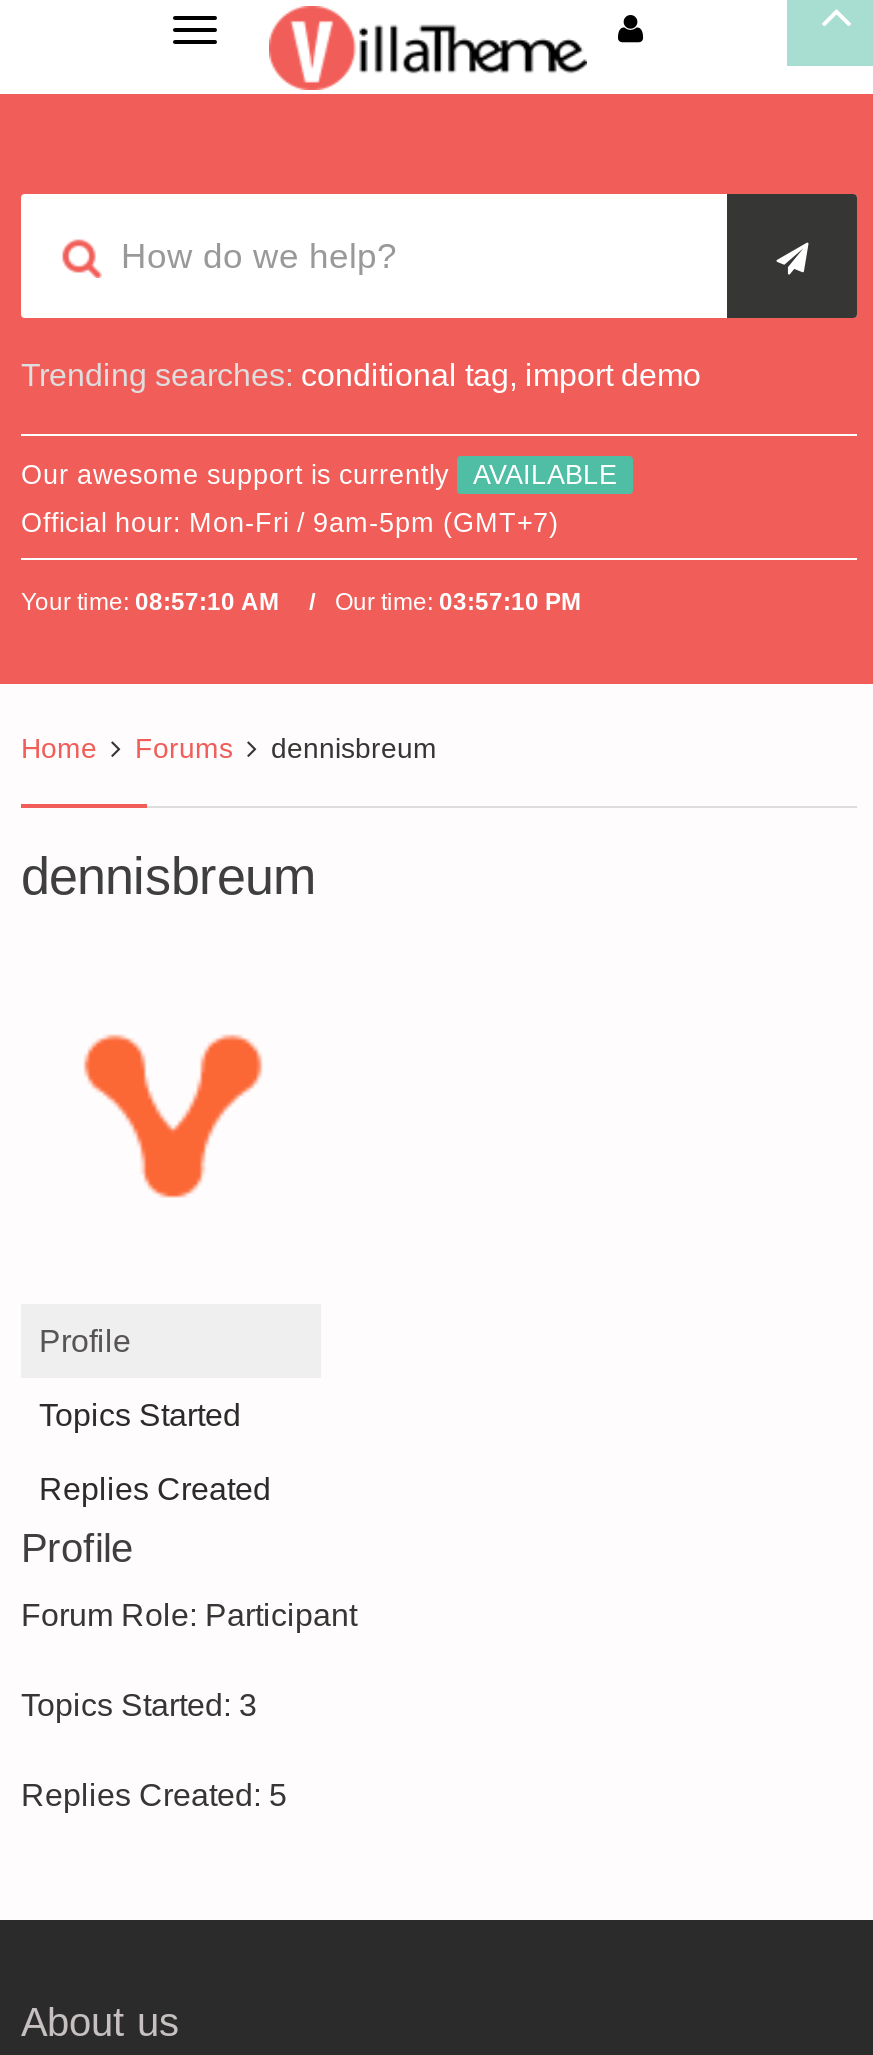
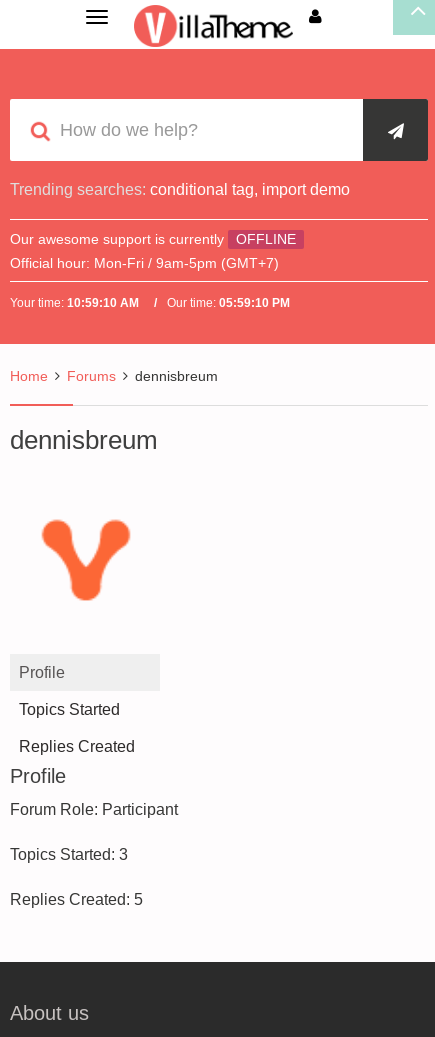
[21,460,617,490] Our awesome support is currently AVAILABLE -> [10,232,296,247] Our awesome support is currently OFFLINE
[21,588,279,616] Your time: 08:57:10 AM -> [10,296,139,310] Your time: 10:59:10 AM
[329,588,581,616] Our time: 03:57:10 PM -> [164,296,290,310] Our time: 05:59:10 PM

